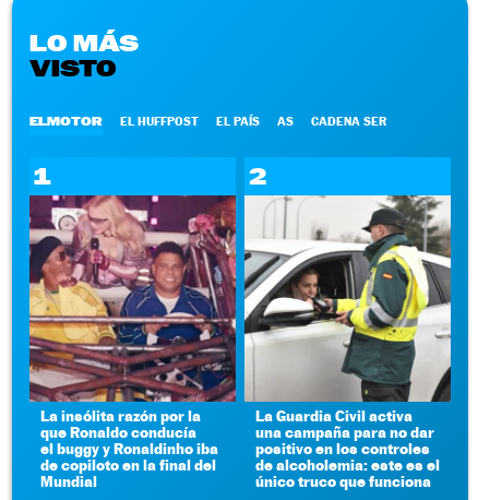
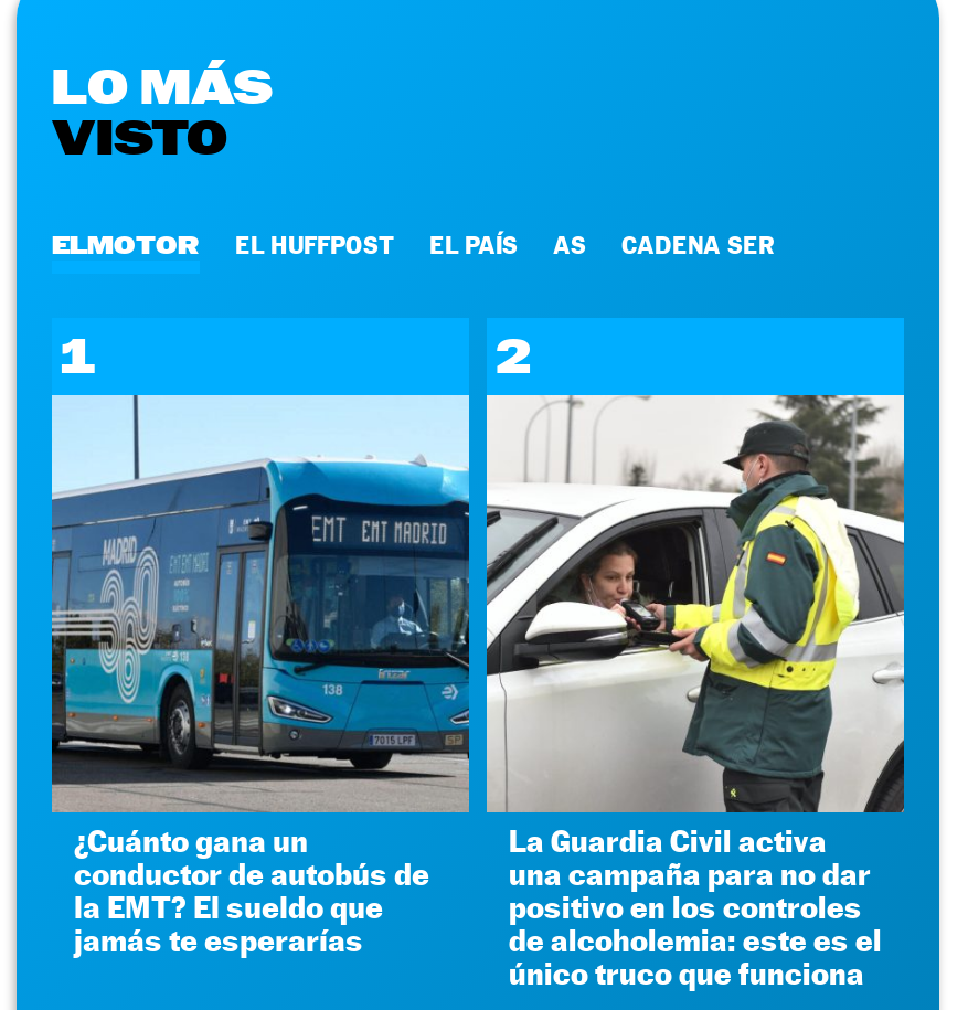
[28,194,237,491] [image] | La insólita razón por la | que Ronaldo conducía | el buggy y Ronaldinho iba | de copiloto en la final del | Mundial -> [50,393,471,959] [image] | ¿Cuánto gana un | conductor de autobús de | la EMT? El sueldo que | jamás te esperarías

